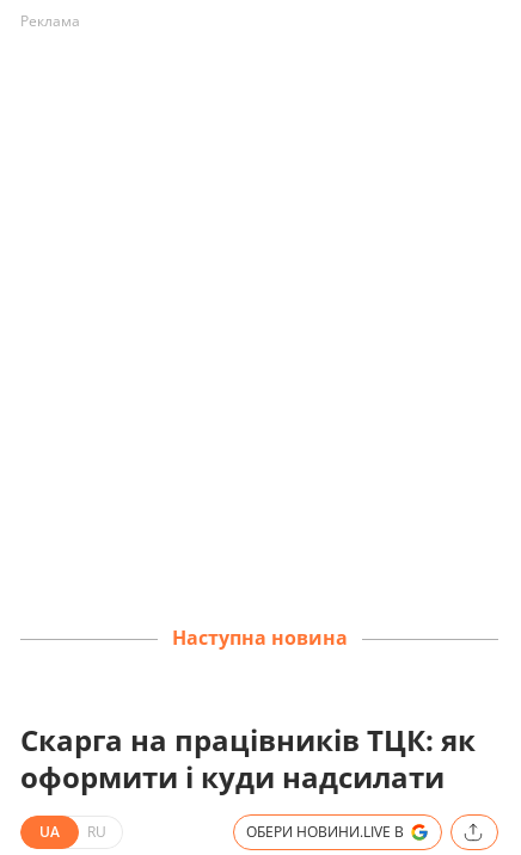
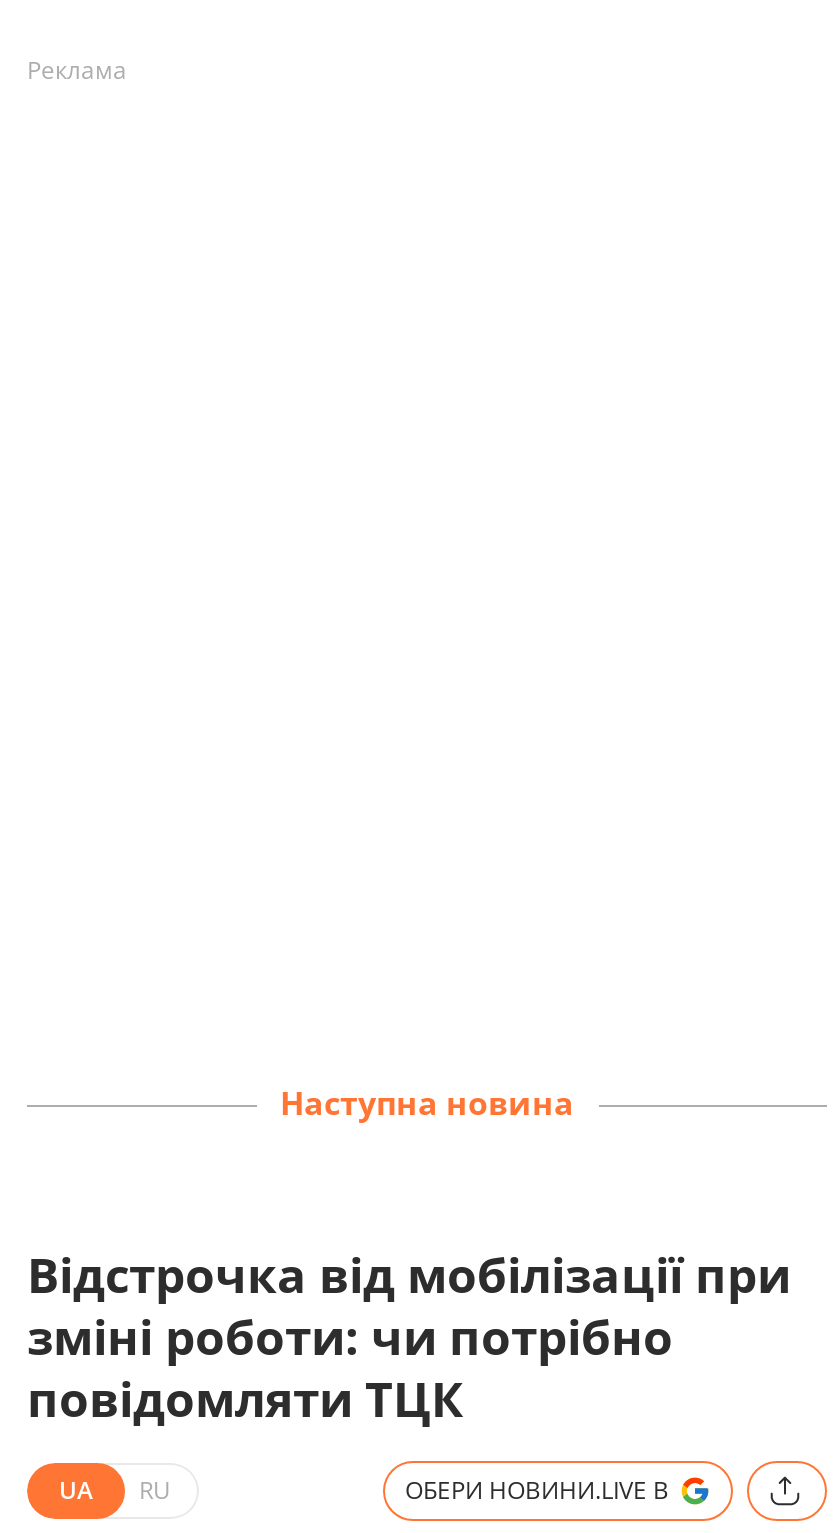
[20,720,476,796] Скарга на працівників ТЦК: як | оформити і куди надсилати -> [27,1241,791,1431] Відстрочка від мобілізації при | зміні роботи: чи потрібно | повідомляти ТЦК

